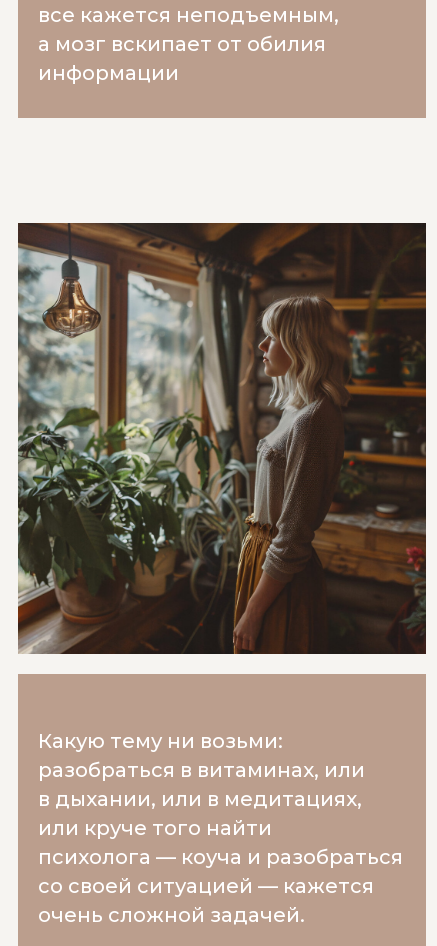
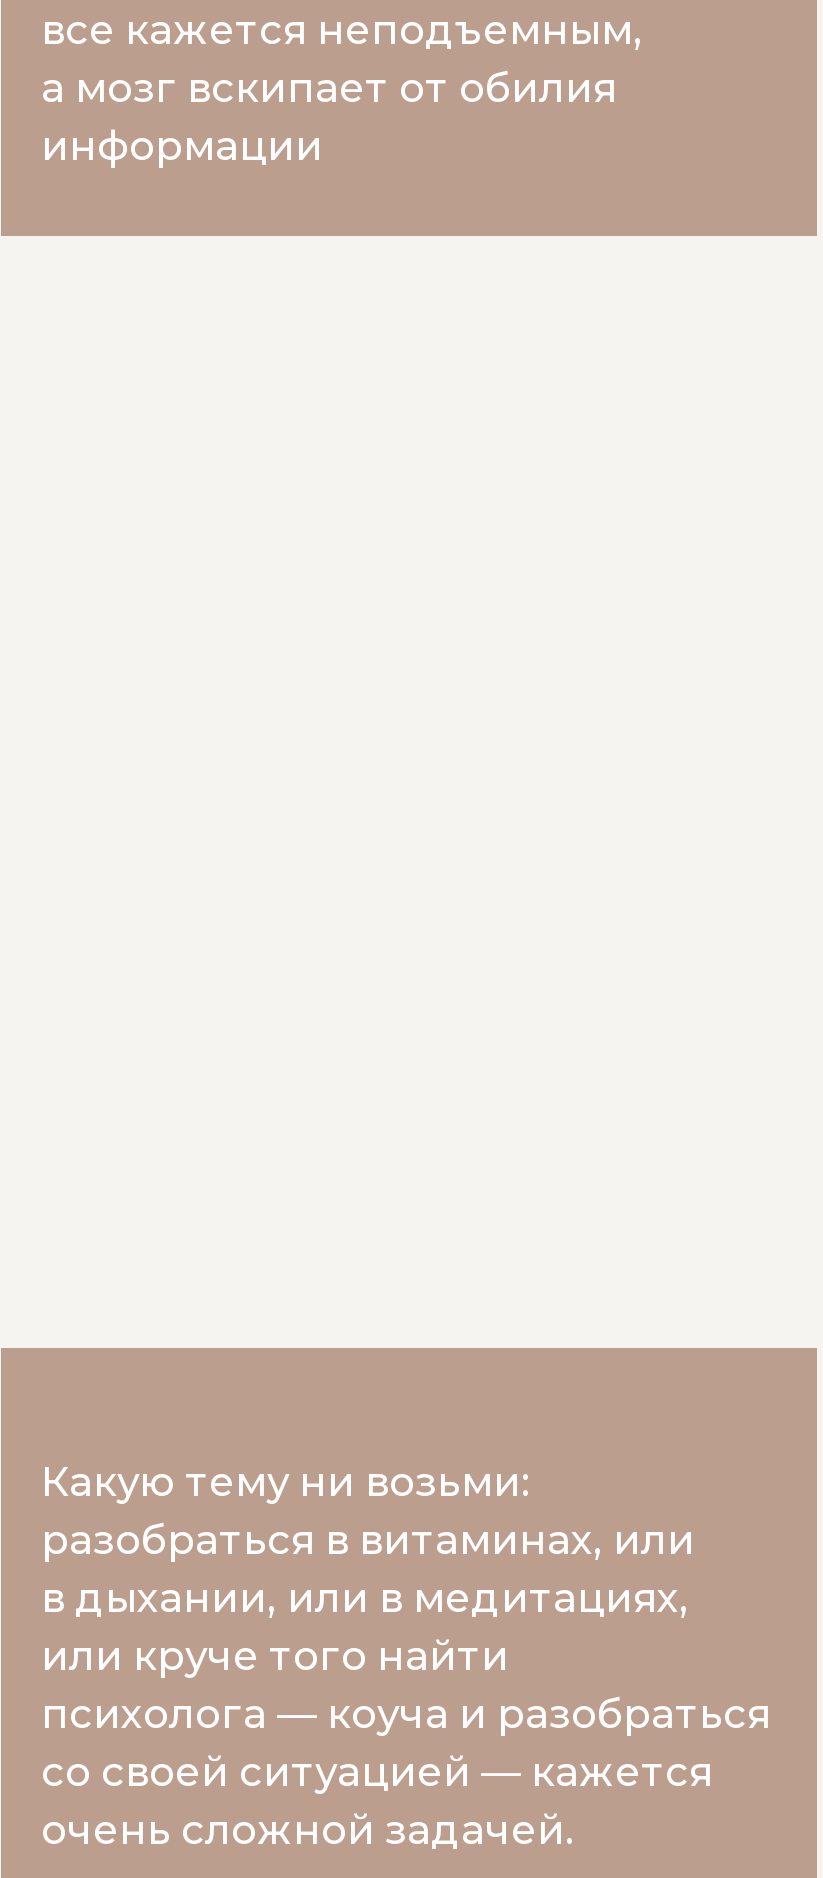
[17,222,427,655] [image] -> none

